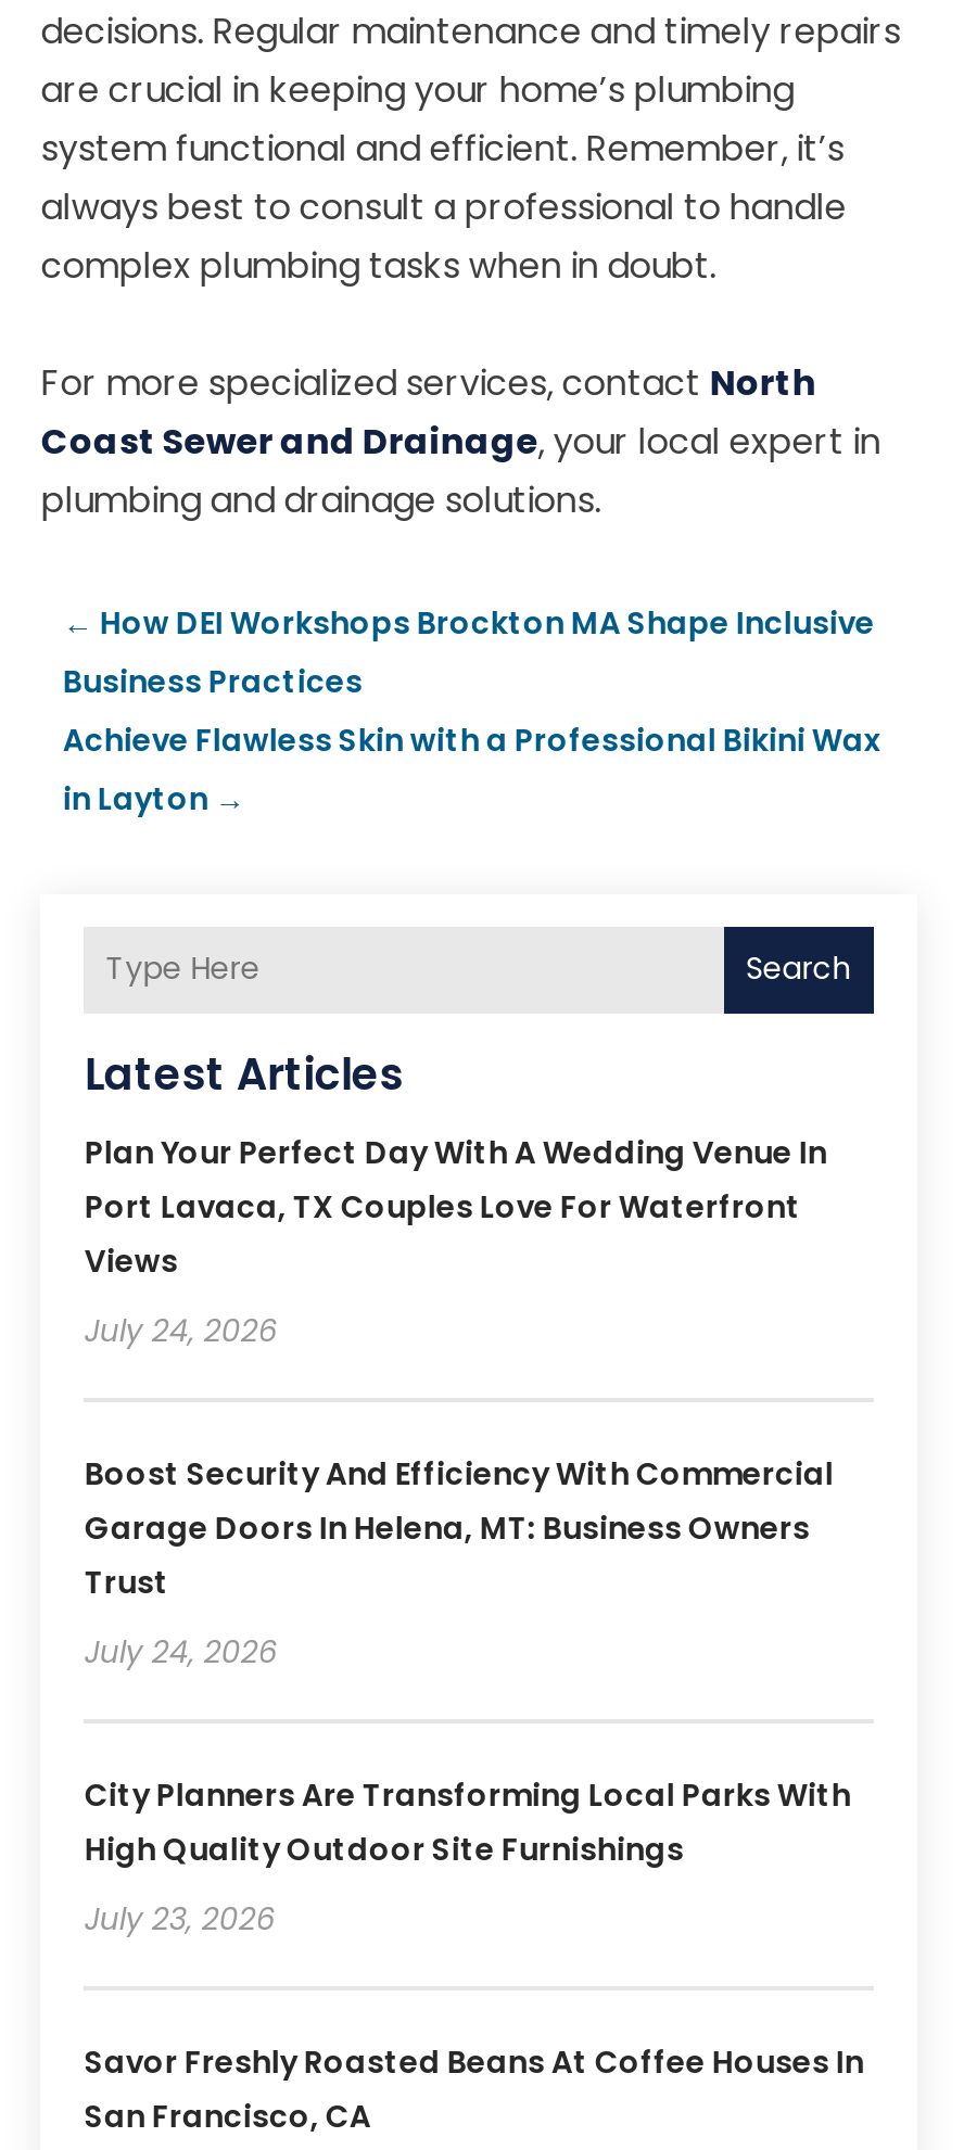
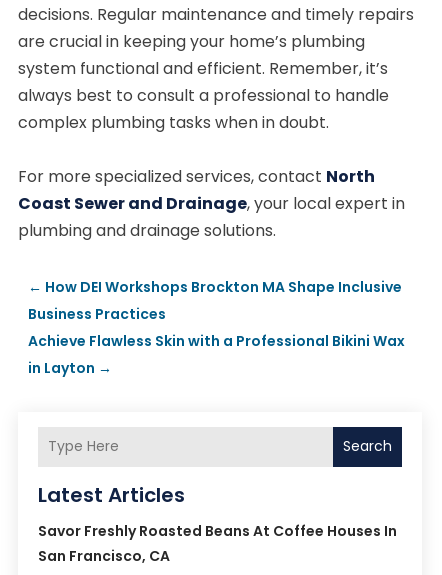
[84,1130,851,1940] Plan Your Perfect Day With A Wedding Venue In | Port Lavaca, TX Couples Love For Waterfront | Views | July 24, 2026 | Boost Security And Efficiency With Commercial | Garage Doors In Helena, MT: Business Owners | Trust | July 24, 2026 | City Planners Are Transforming Local Parks With | High Quality Outdoor Site Furnishings | July 23, 2026 -> none

